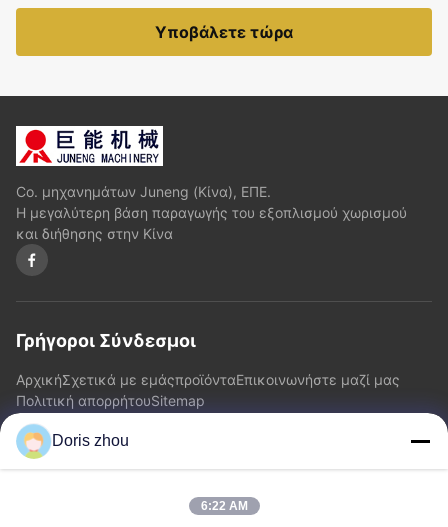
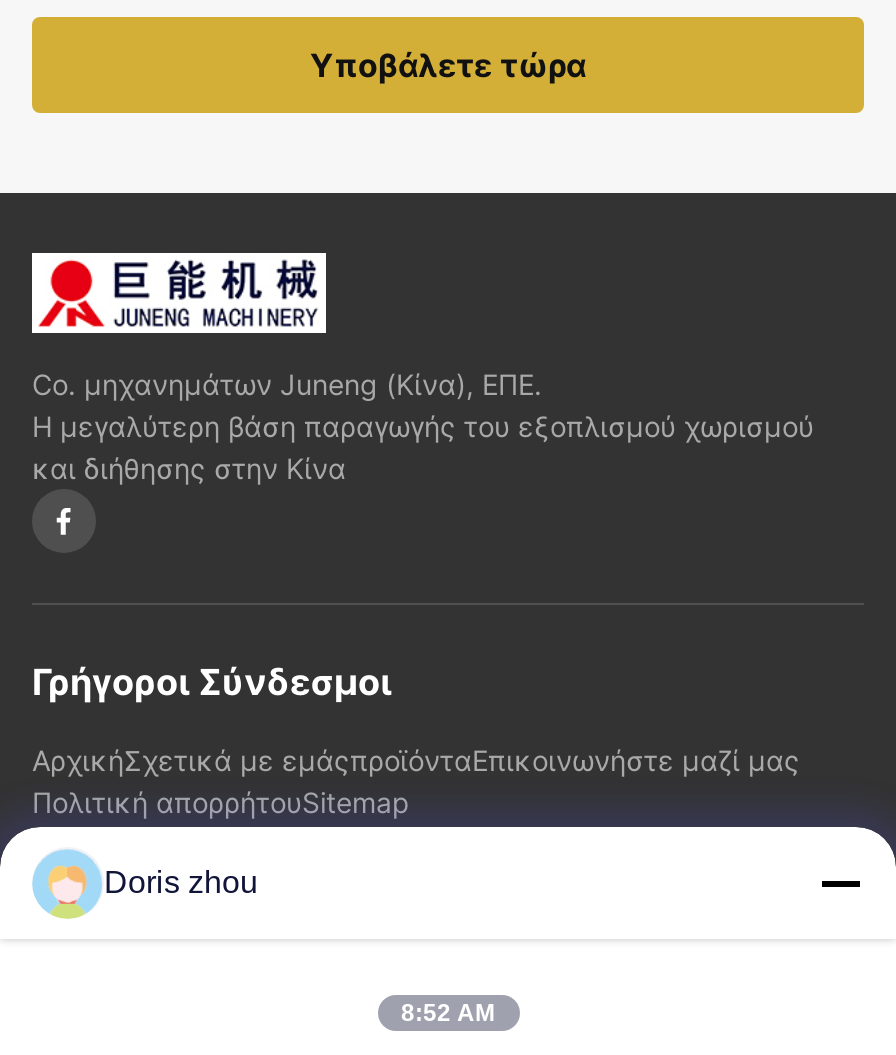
[200,499,247,513] 6:22 AM -> [401,999,495,1027] 8:52 AM

